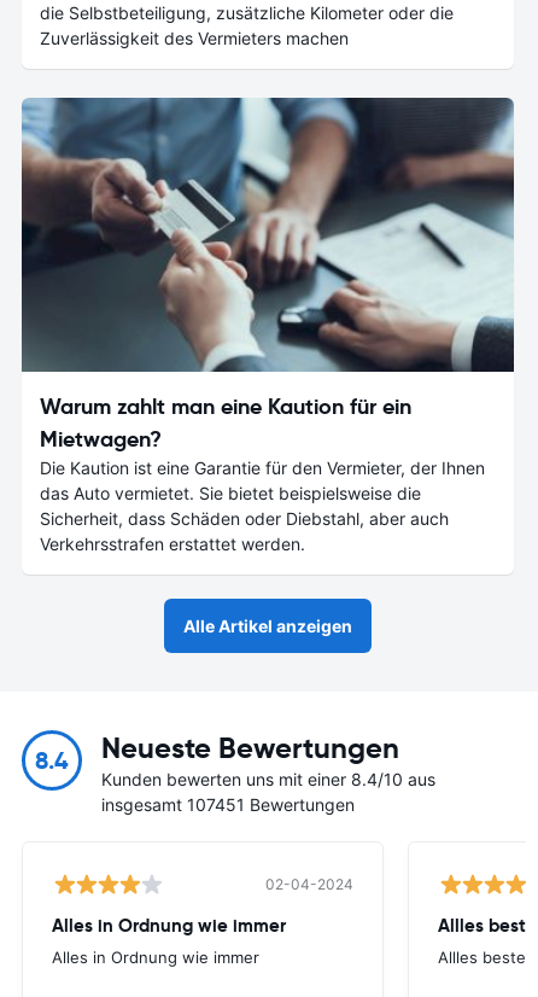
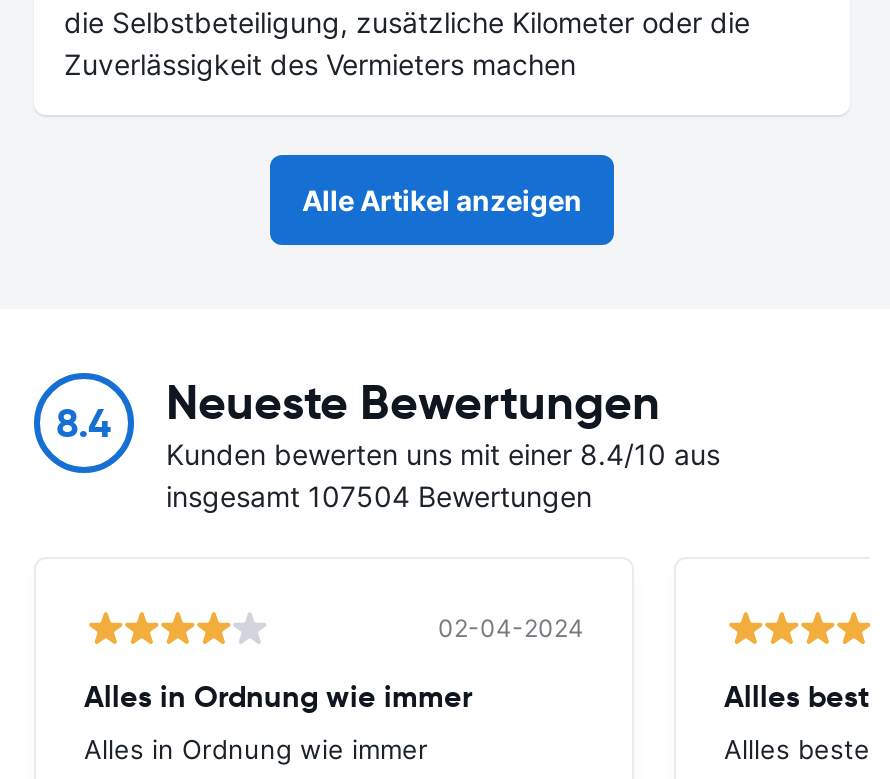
[21,97,515,554] [image] | Warum zahlt man eine Kaution für ein | Mietwagen? | Die Kaution ist eine Garantie für den Vermieter, der Ihnen | das Auto vermietet. Sie bietet beispielsweise die | Sicherheit, dass Schäden oder Diebstahl, aber auch | Verkehrsstrafen erstattet werden. -> none
[101,794,355,815] insgesamt 107451 Bewertungen -> [166,479,592,513] insgesamt 107504 Bewertungen

